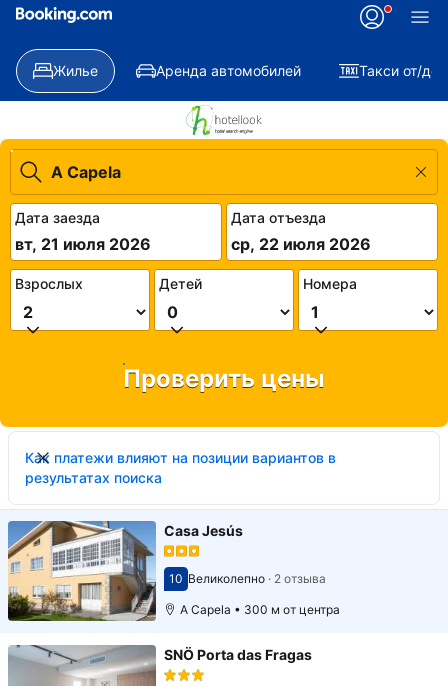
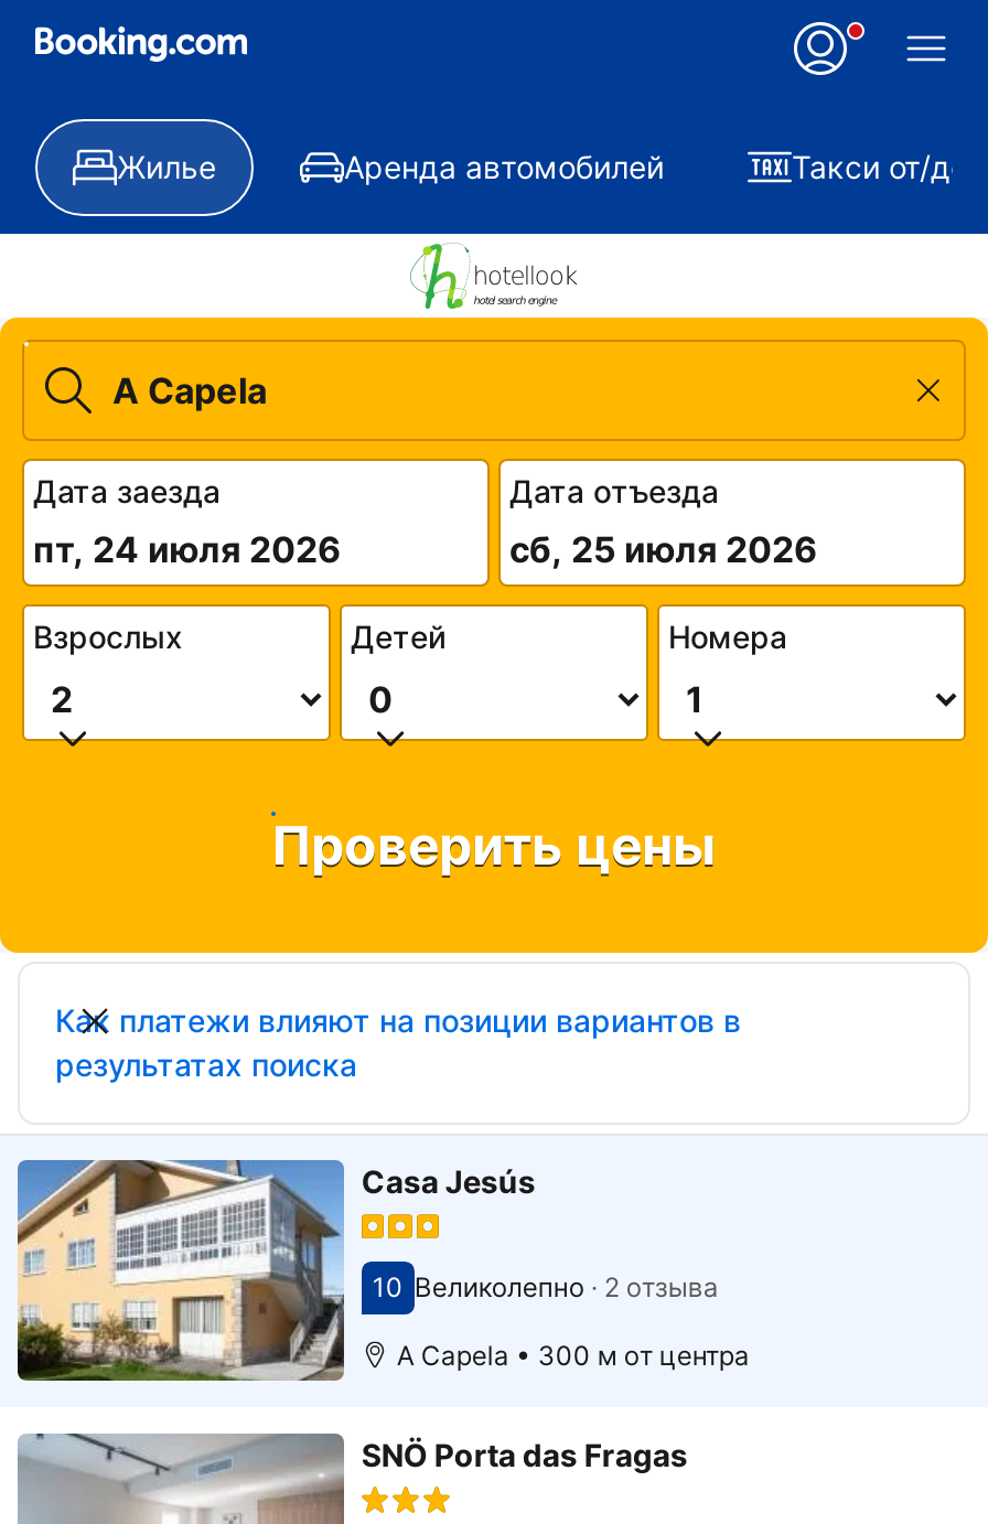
[15,234,151,254] вт, 21 июля 2026 -> [33,527,342,571] пт, 24 июля 2026
[231,234,371,254] ср, 22 июля 2026 -> [509,527,818,571] сб, 25 июля 2026

